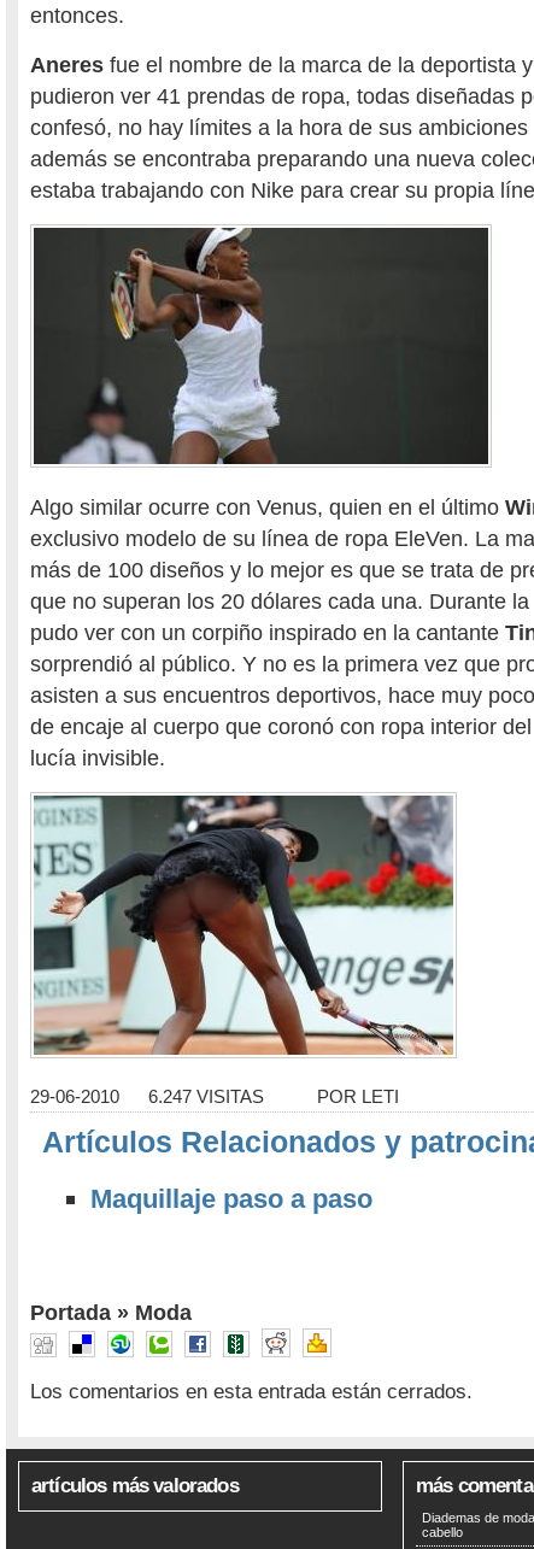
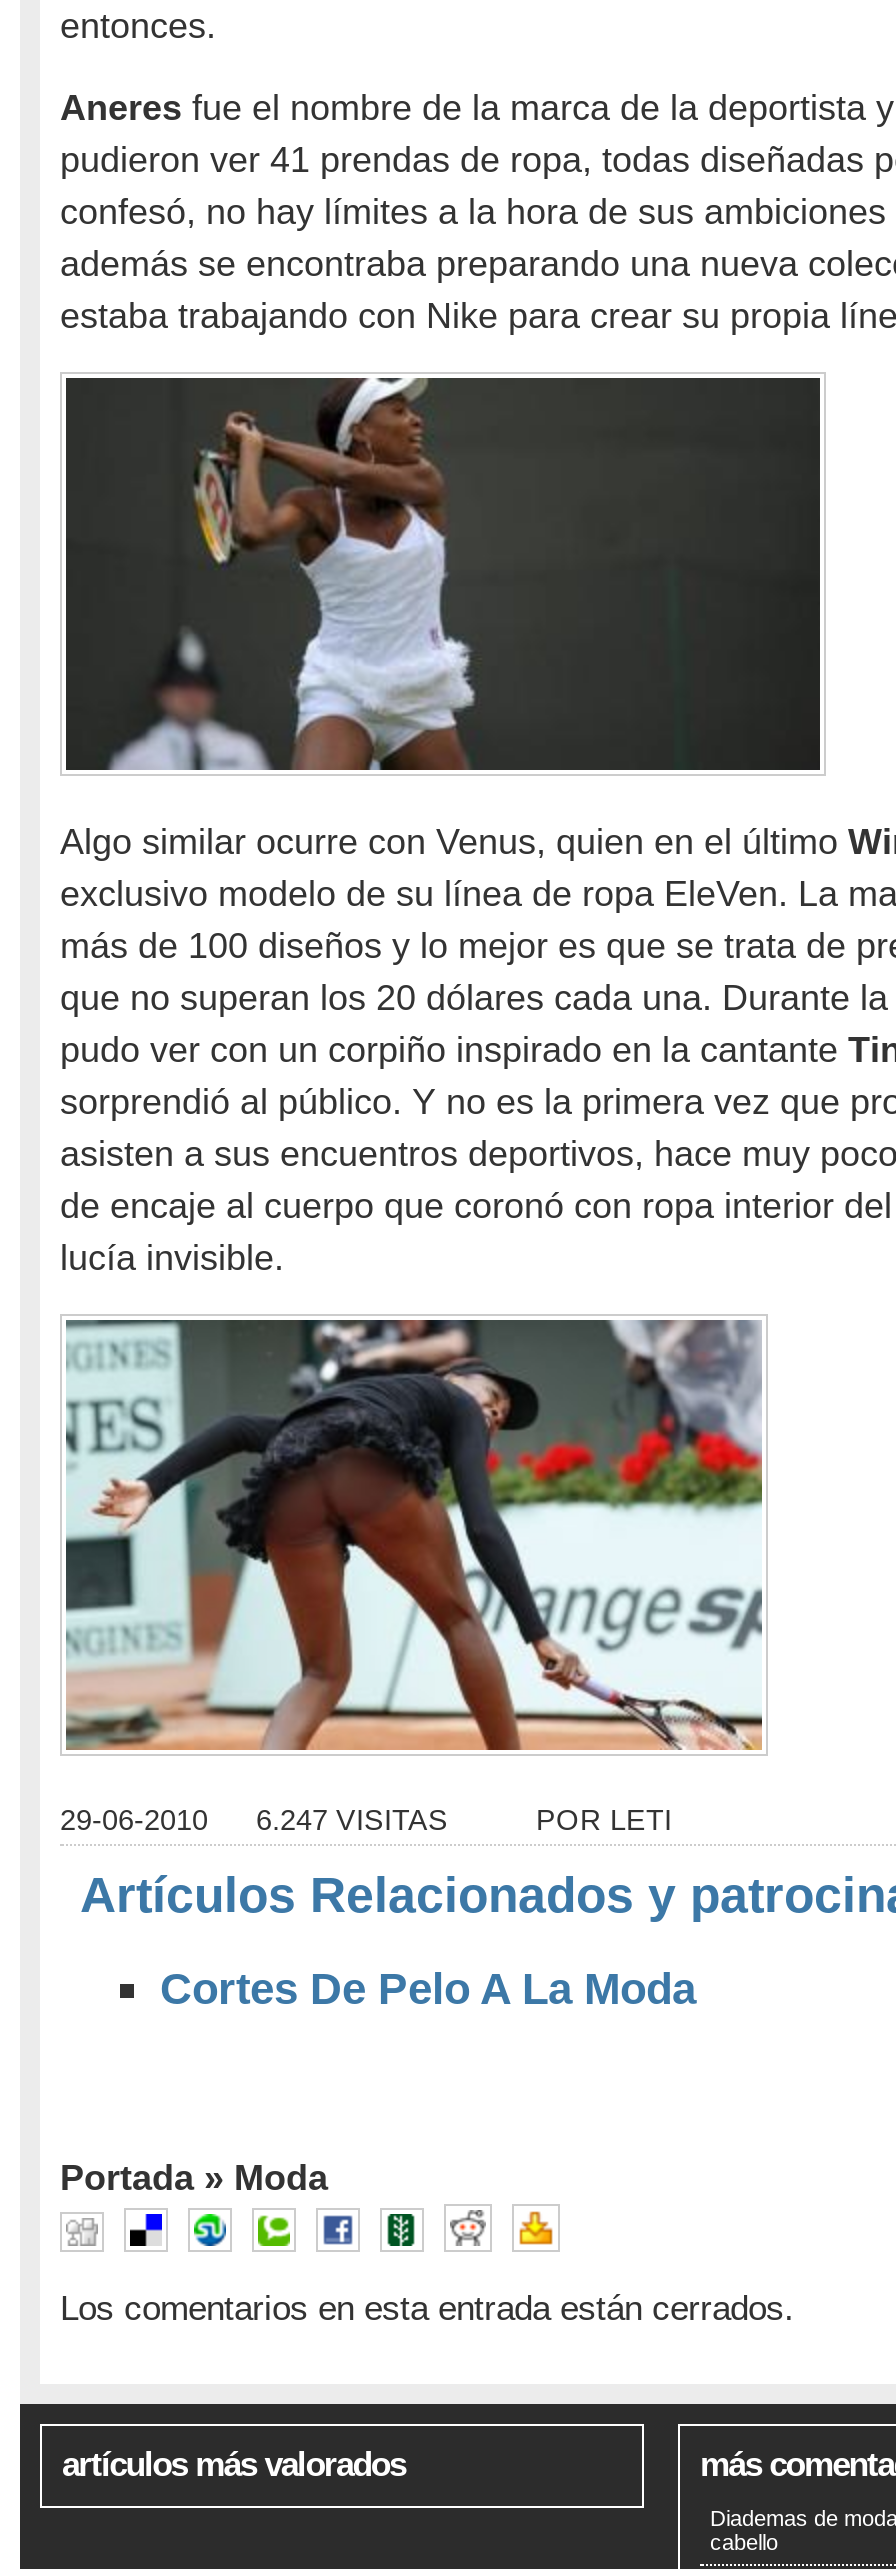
[90,1184,372,1214] Maquillaje paso a paso -> [160,1964,696,2014] Cortes De Pelo A La Moda

